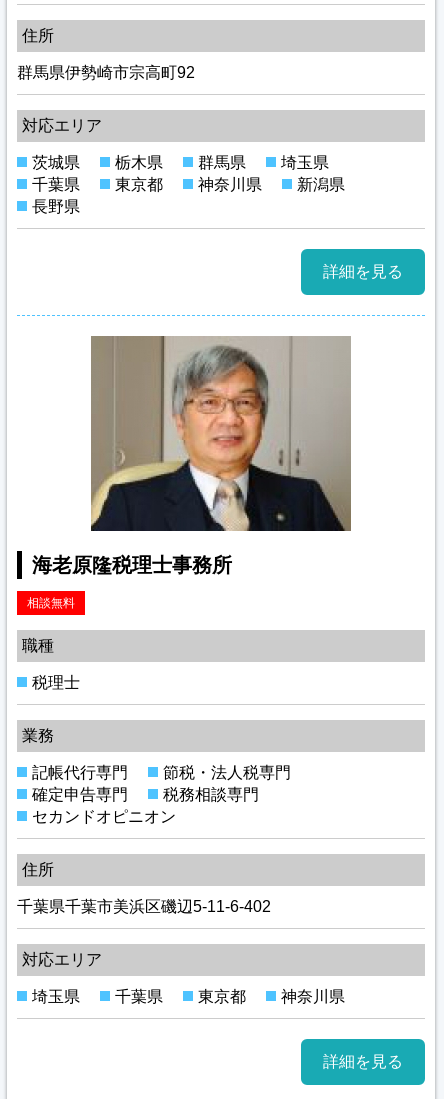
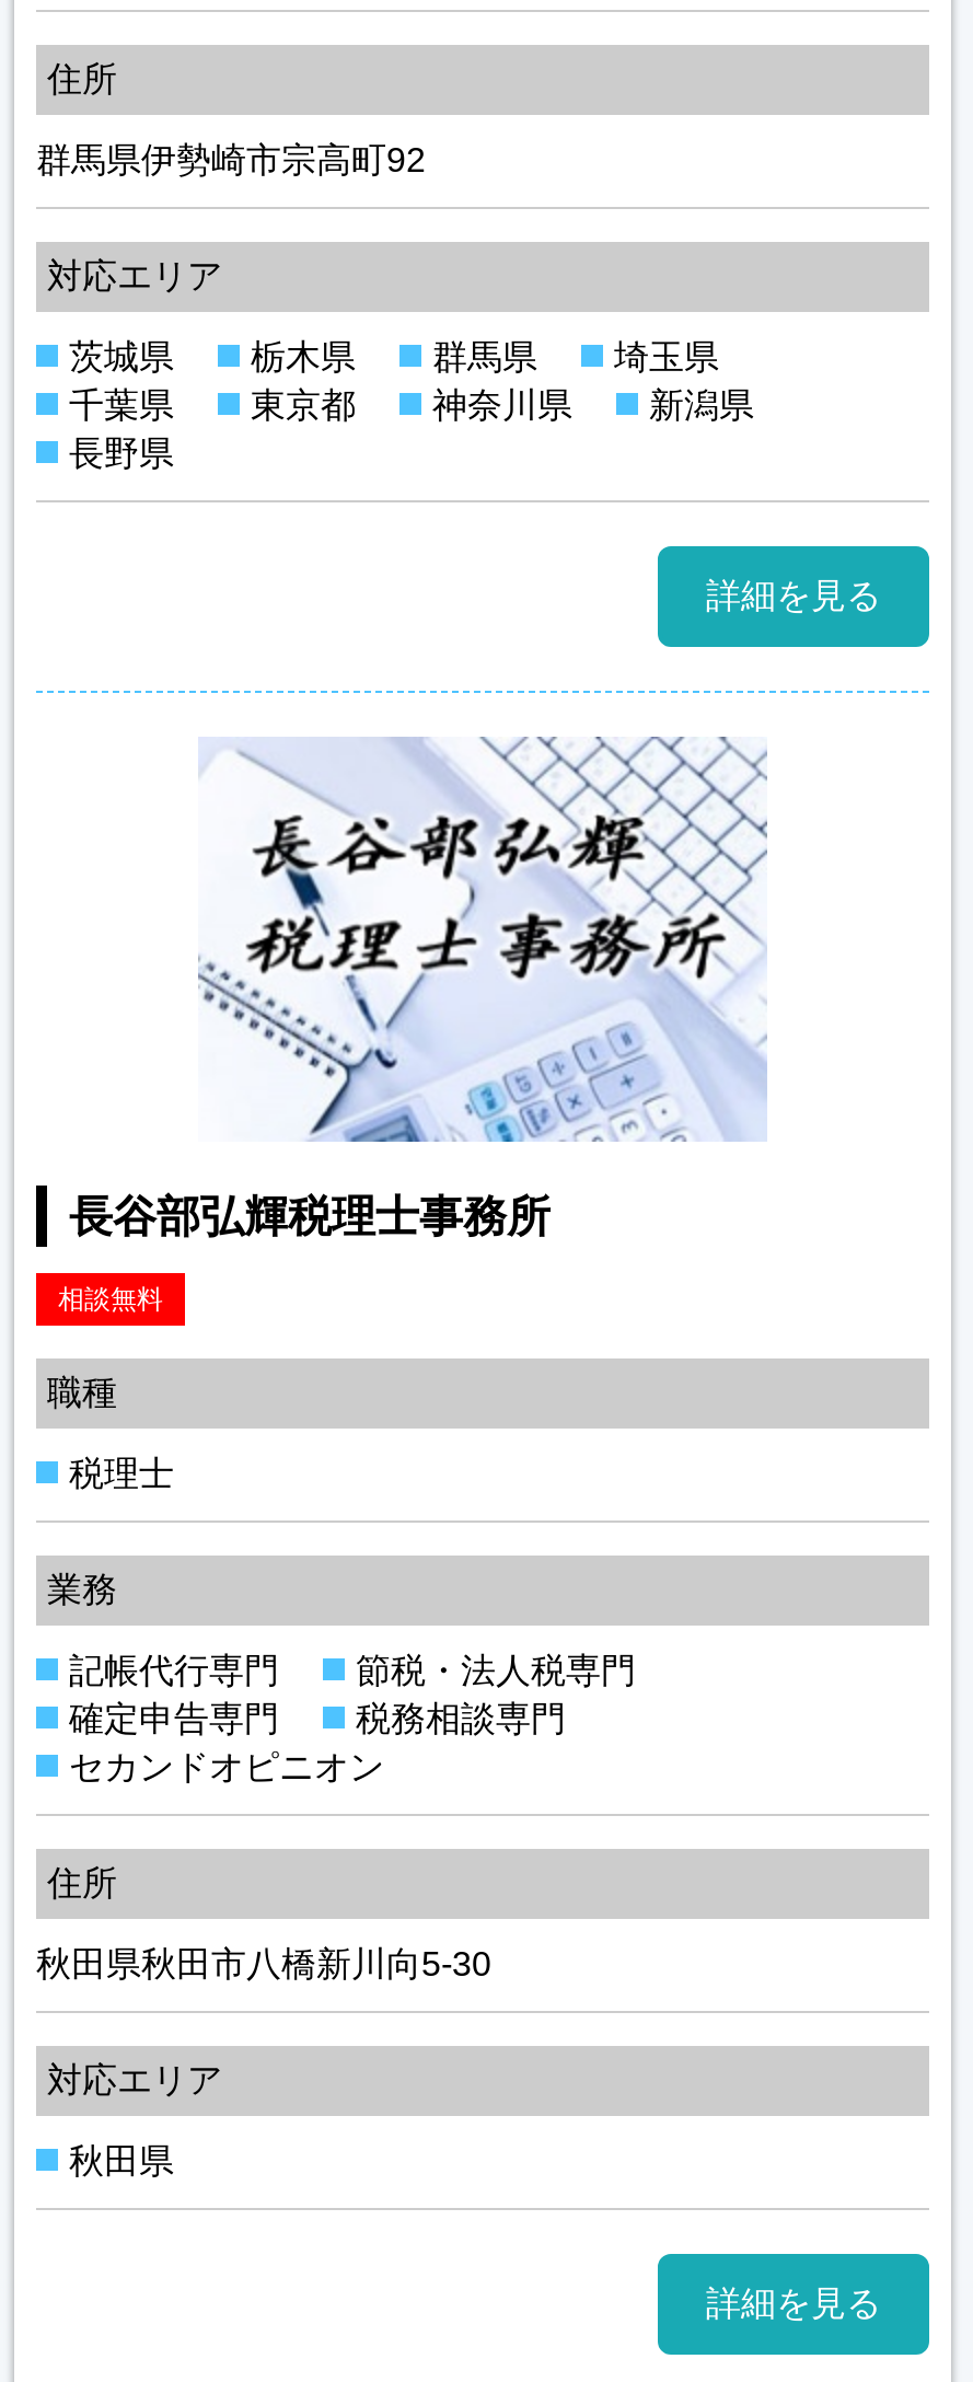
[32,335,352,576] [image] | 海老原隆税理士事務所 -> [69,738,767,1241] [image] | 長谷部弘輝税理士事務所
[17,898,271,915] 千葉県千葉市美浜区磯辺5-11-6-402 -> [36,1946,491,1984] 秋田県秋田市八橋新川向5-30
[32,988,345,1005] 埼玉県 | 千葉県 | 東京都 | 神奈川県 -> [69,2143,174,2181] 秋田県

